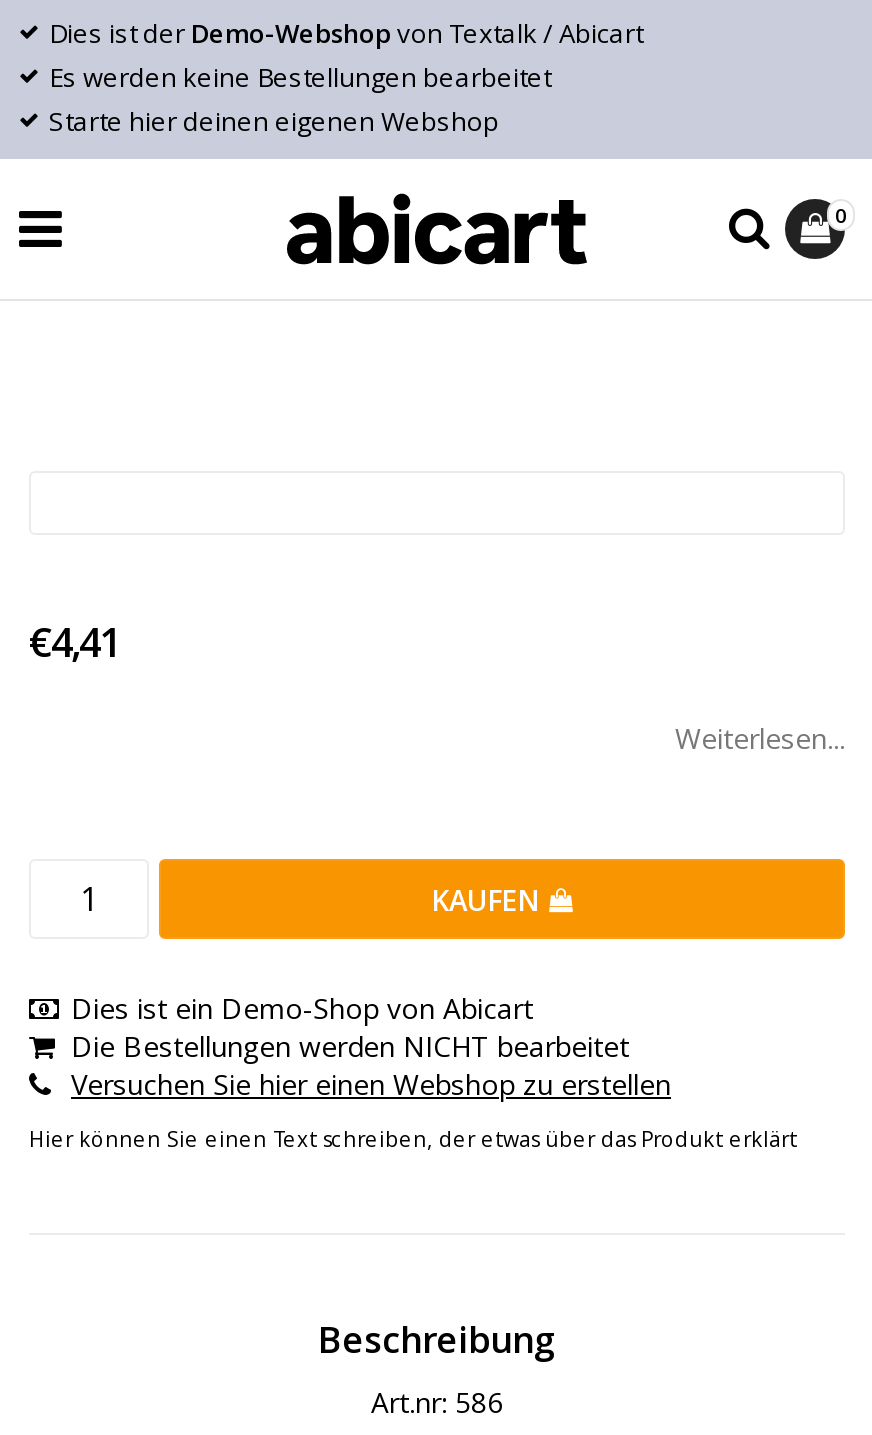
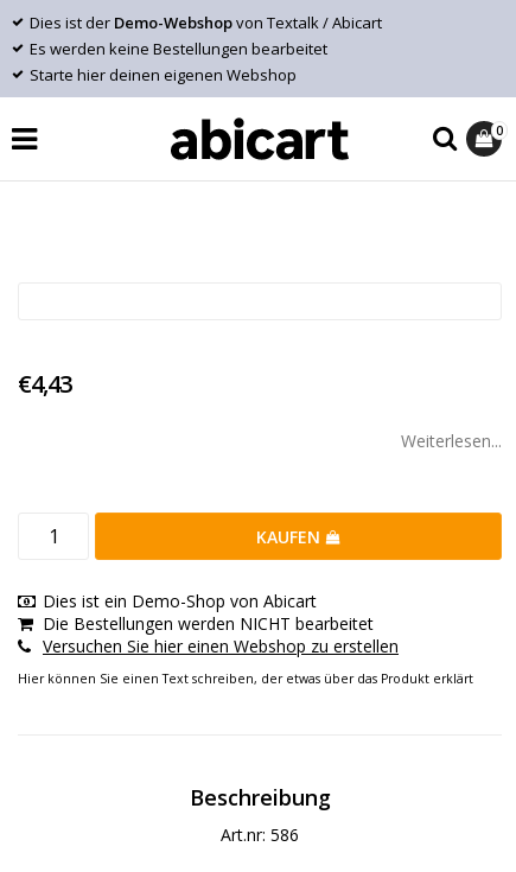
[29,615,119,669] €4,41 -> [18,368,71,400] €4,43

